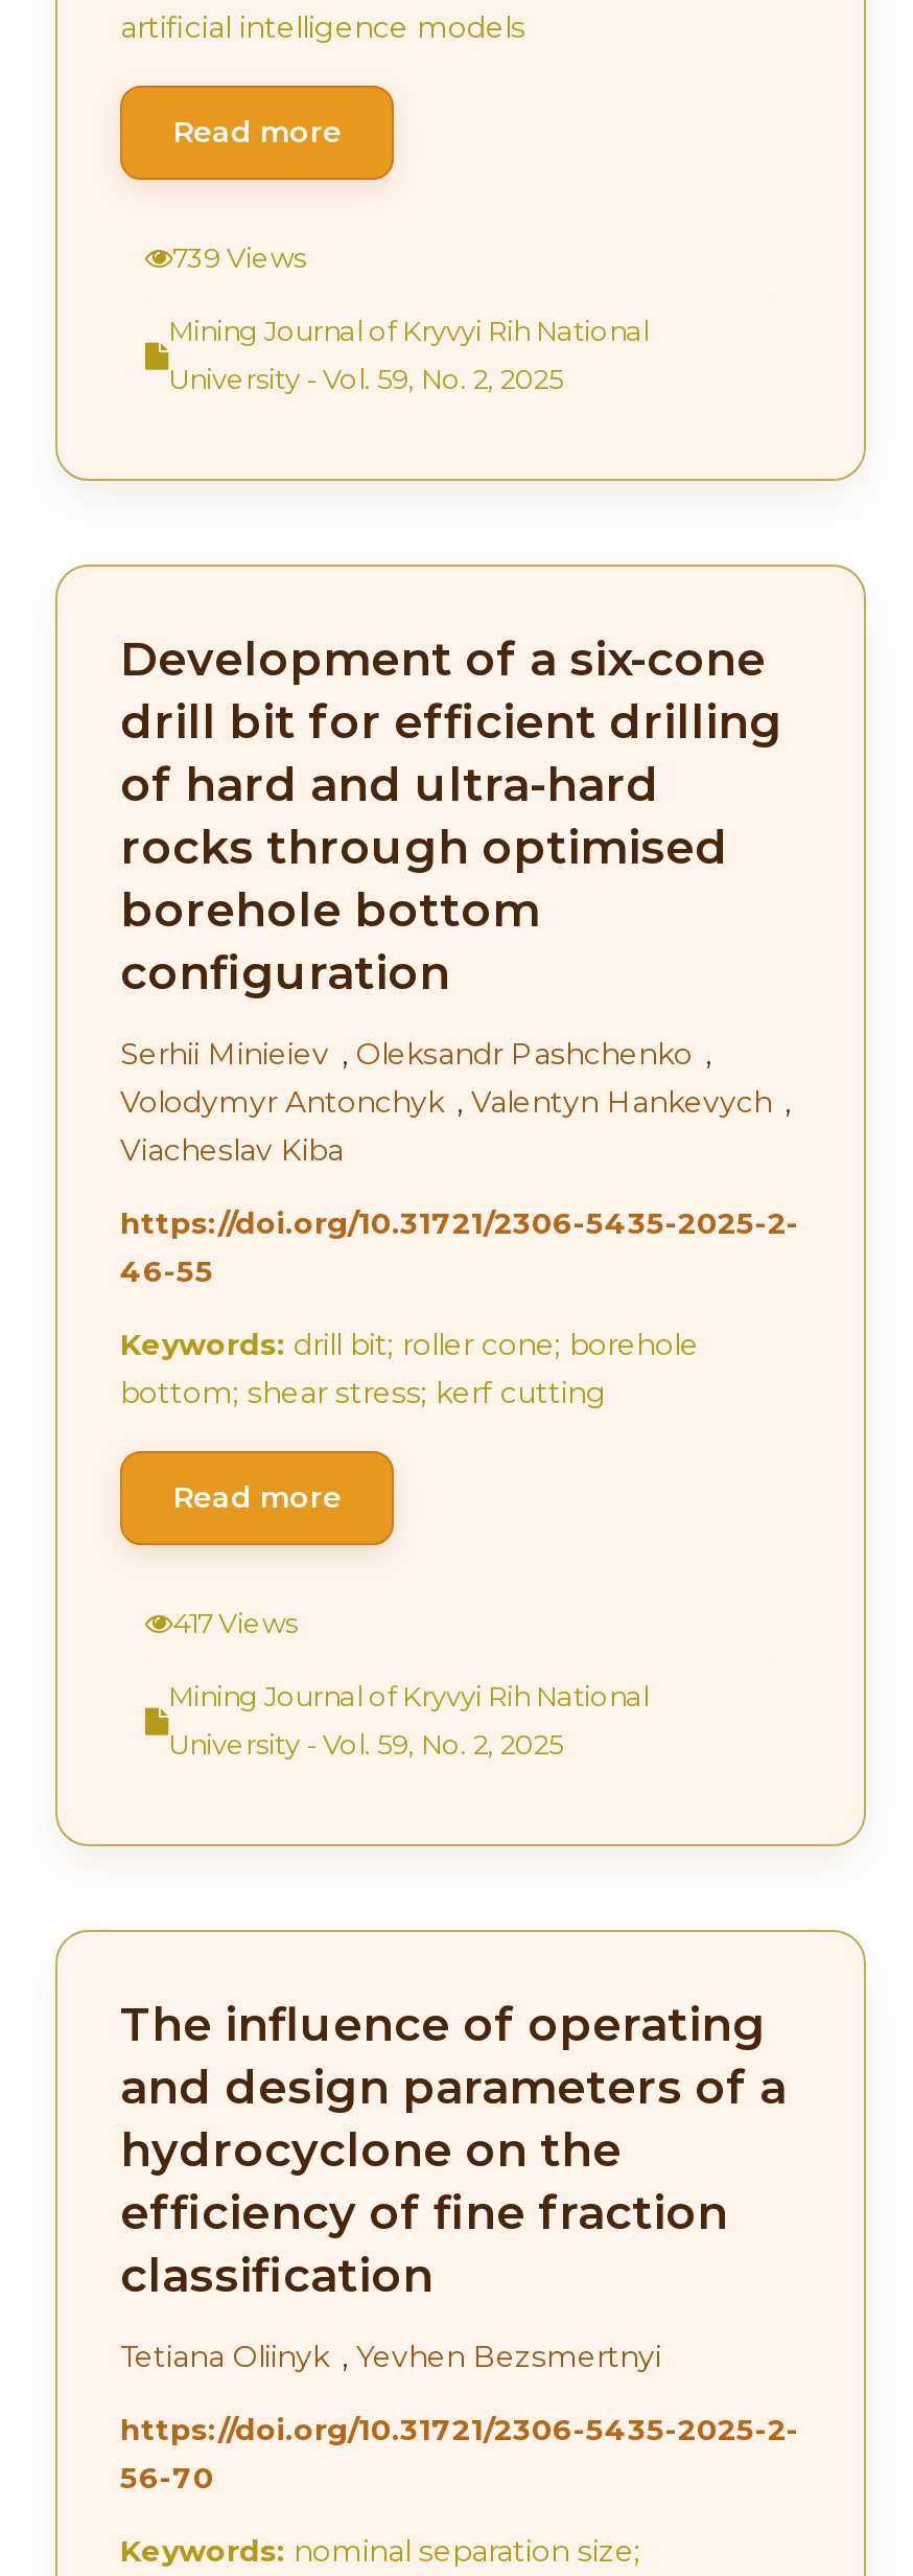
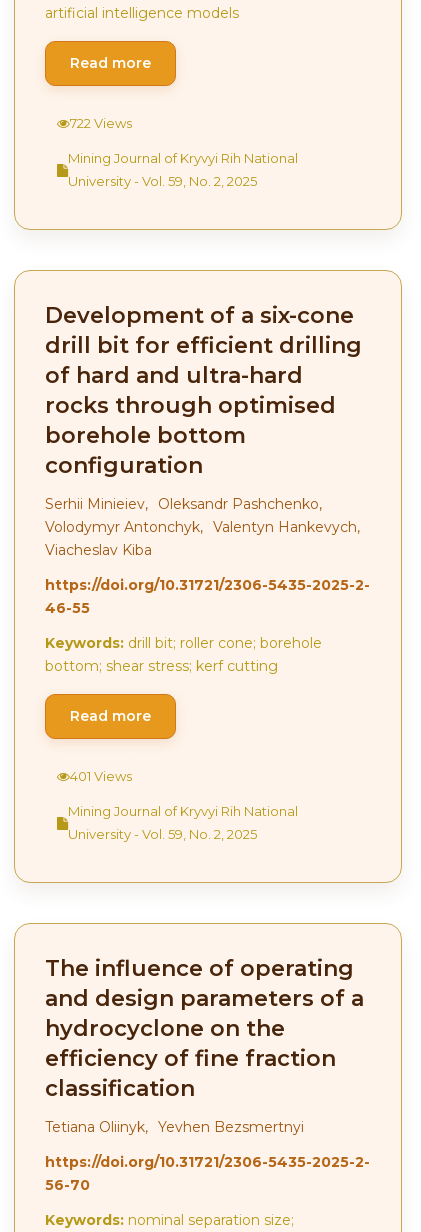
[172,240,306,274] 739 Views -> [70,115,132,131] 722 Views
[172,1606,298,1639] 417 Views -> [70,768,132,784] 401 Views

